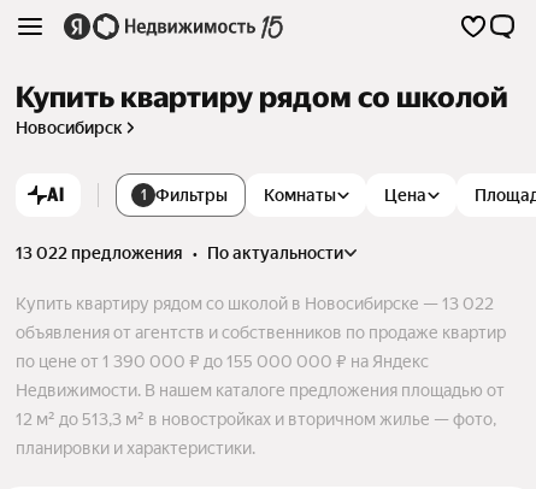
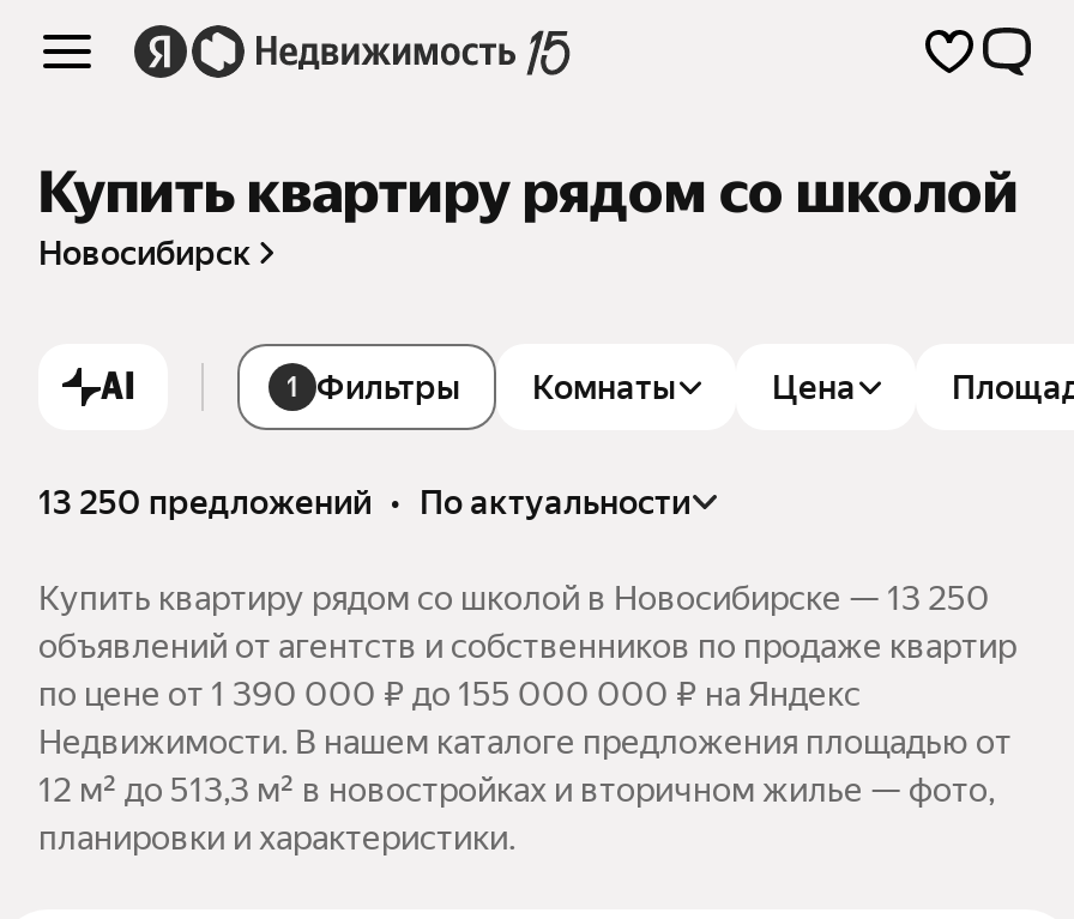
[16,243,343,262] 13 022 предложения • по актуальности -> [38,482,690,521] 13 250 предложений • по актуальности
[16,294,494,313] Купить квартиру рядом со школой в Новосибирске — 13 022 -> [38,578,990,617] Купить квартиру рядом со школой в Новосибирске — 13 250
[16,323,506,342] объявления от агентств и собственников по продаже квартир -> [38,626,1016,665] объявлений от агентств и собственников по продаже квартир

